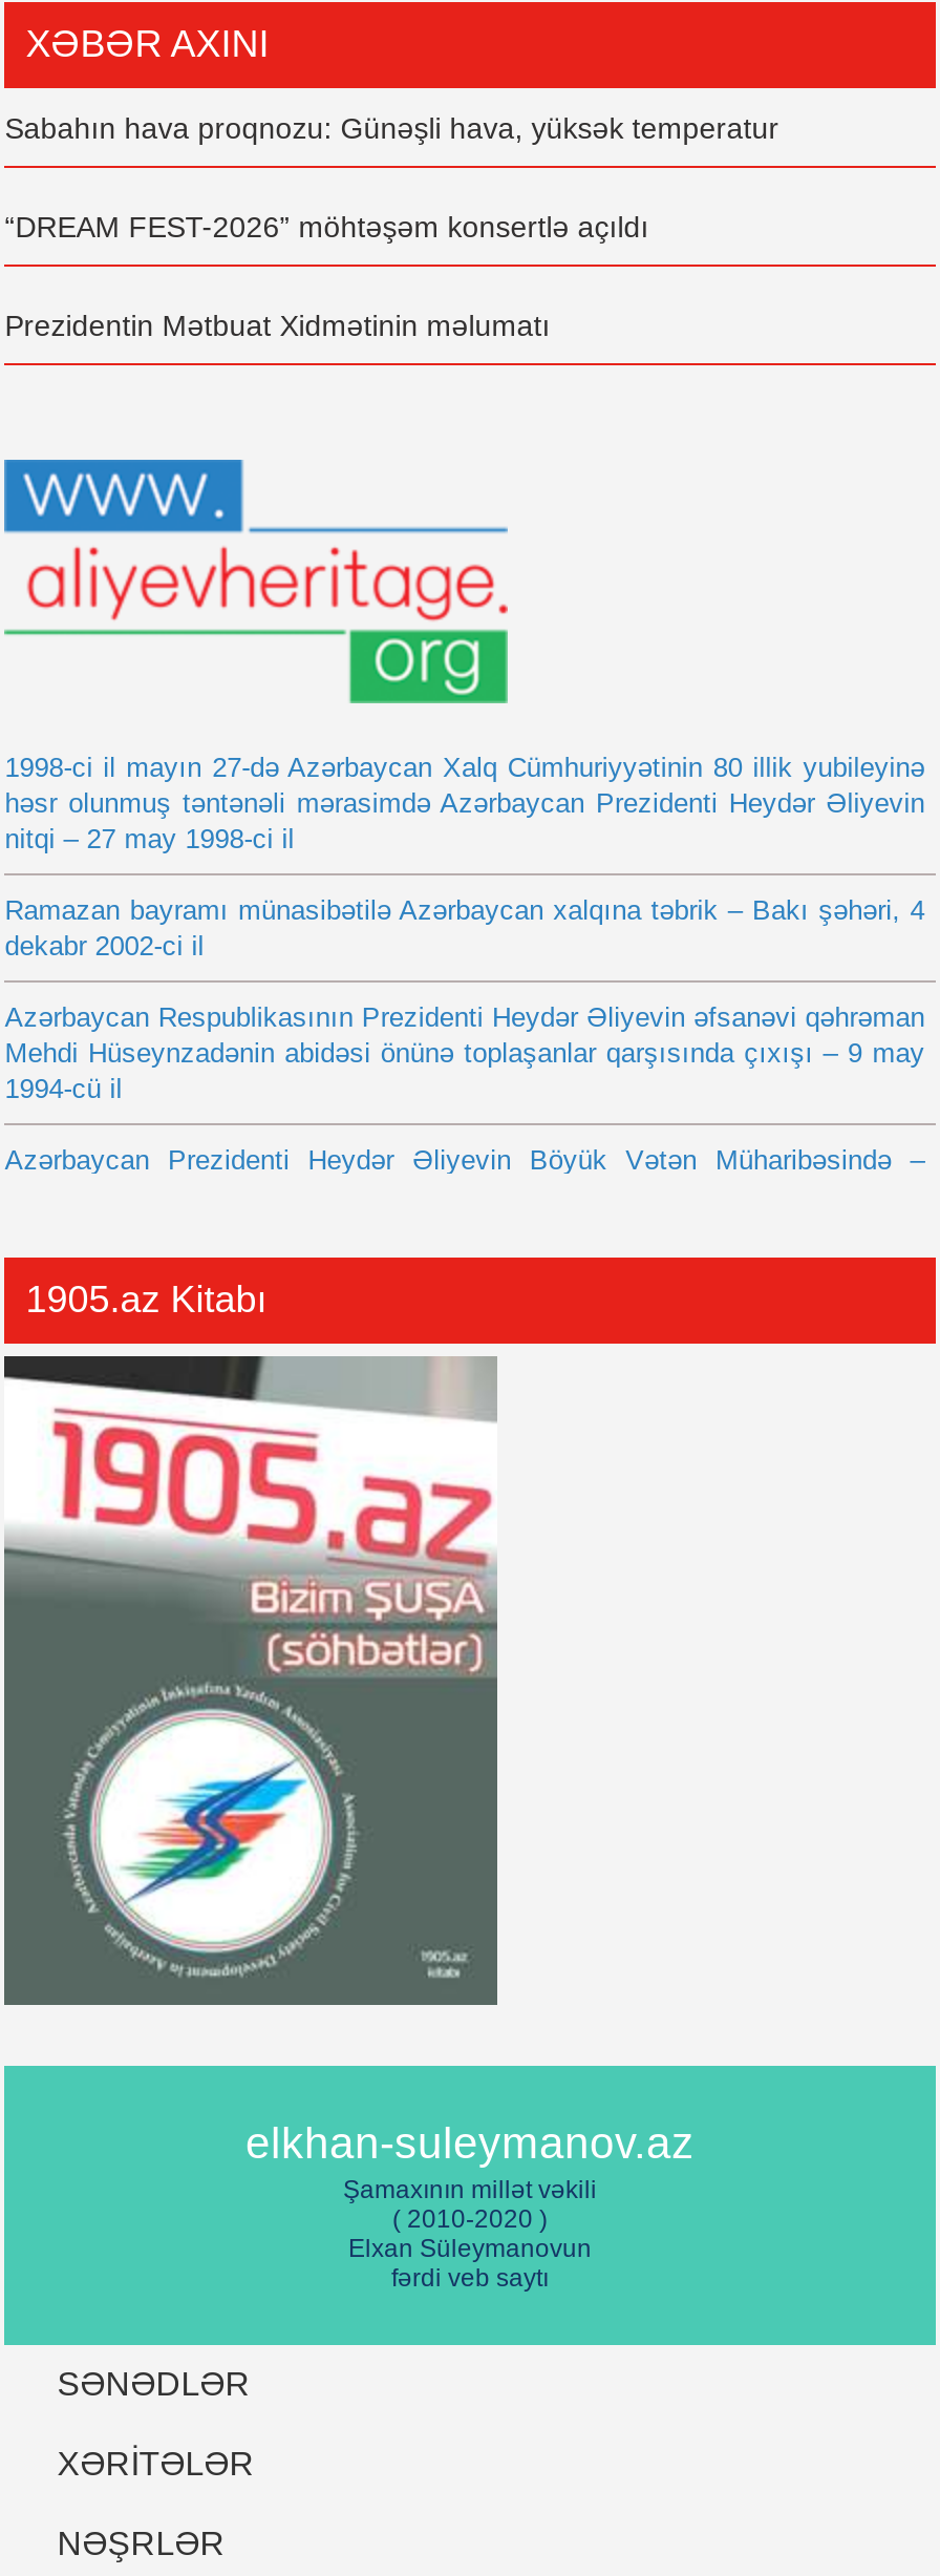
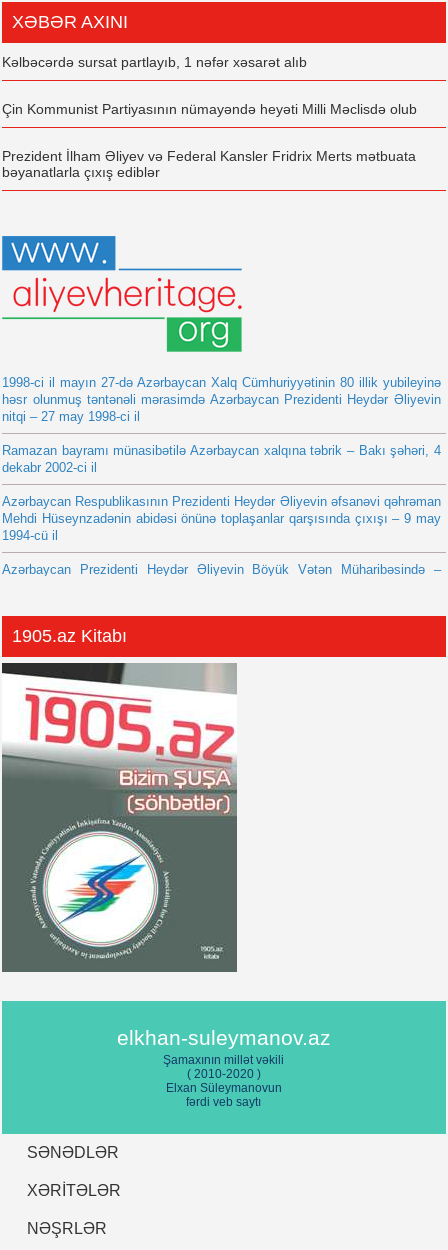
[5,110,779,144] Sabahın hava proqnozu: Günəşli hava, yüksək temperatur -> [2,53,307,69] Kəlbəcərdə sursat partlayıb, 1 nəfər xəsarət alıb
[5,209,649,242] “DREAM FEST-2026” möhtəşəm konsertlə açıldı -> [2,100,417,116] Çin Kommunist Partiyasının nümayəndə heyəti Milli Məclisdə olub
[5,308,550,341] Prezidentin Mətbuat Xidmətinin məlumatı -> [2,147,416,179] Prezident İlham Əliyev və Federal Kansler Fridrix Merts mətbuata | bəyanatlarla çıxış ediblər

